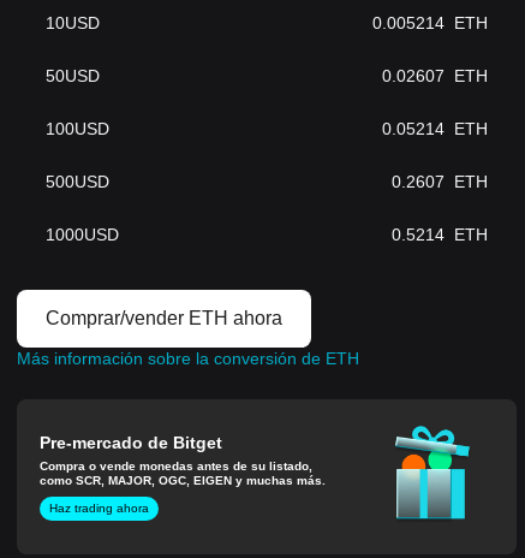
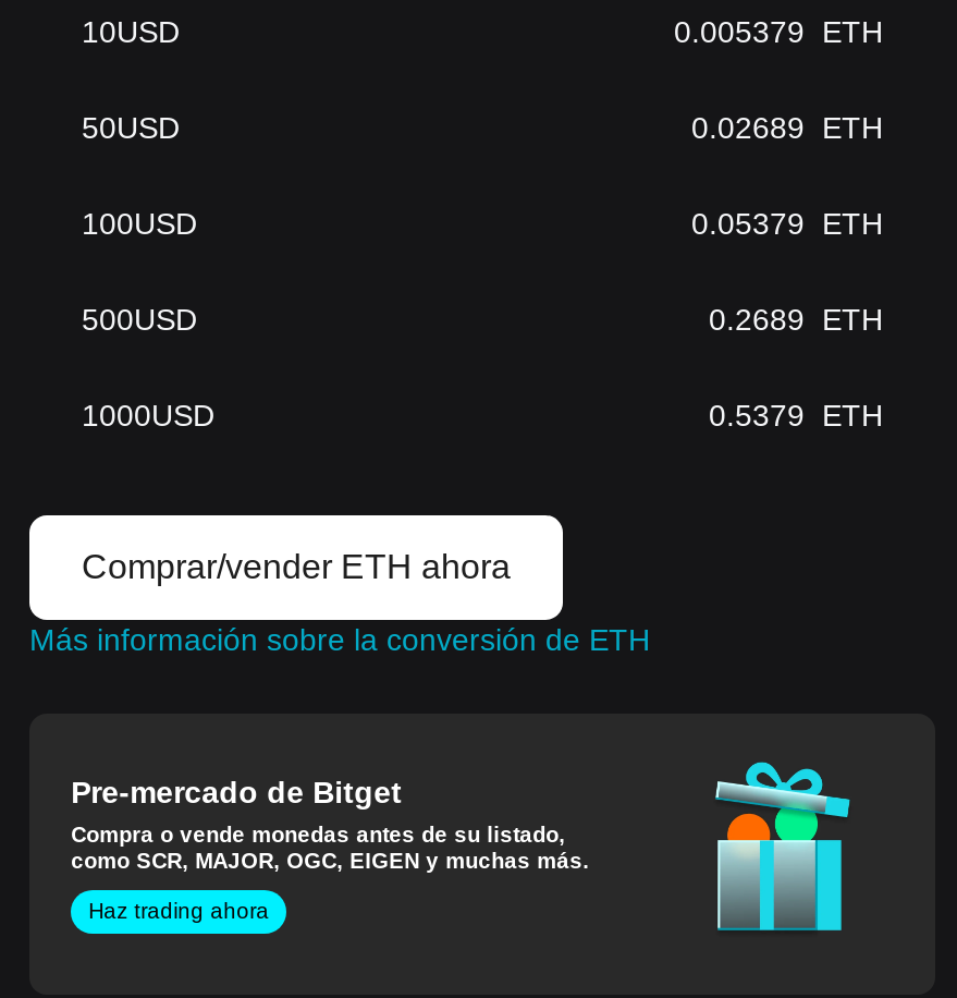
[372,13,488,32] 0.005214 ETH -> [674,14,883,49] 0.005379 ETH
[382,66,488,85] 0.02607 ETH -> [691,110,883,145] 0.02689 ETH
[382,119,488,138] 0.05214 ETH -> [691,206,883,241] 0.05379 ETH
[392,172,488,191] 0.2607 ETH -> [709,302,883,337] 0.2689 ETH
[392,225,488,244] 0.5214 ETH -> [709,398,883,433] 0.5379 ETH

